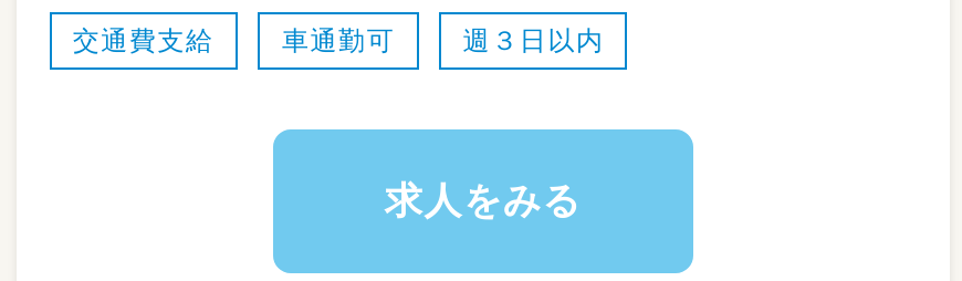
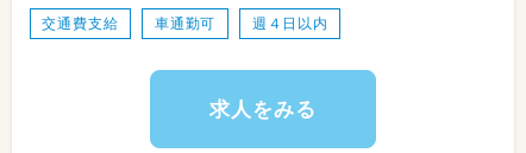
[463,25,604,56] 週３日以内 -> [252,15,328,32] 週４日以内

